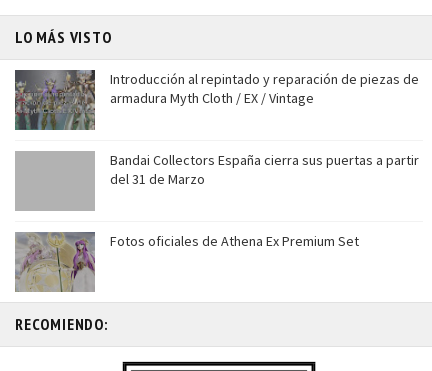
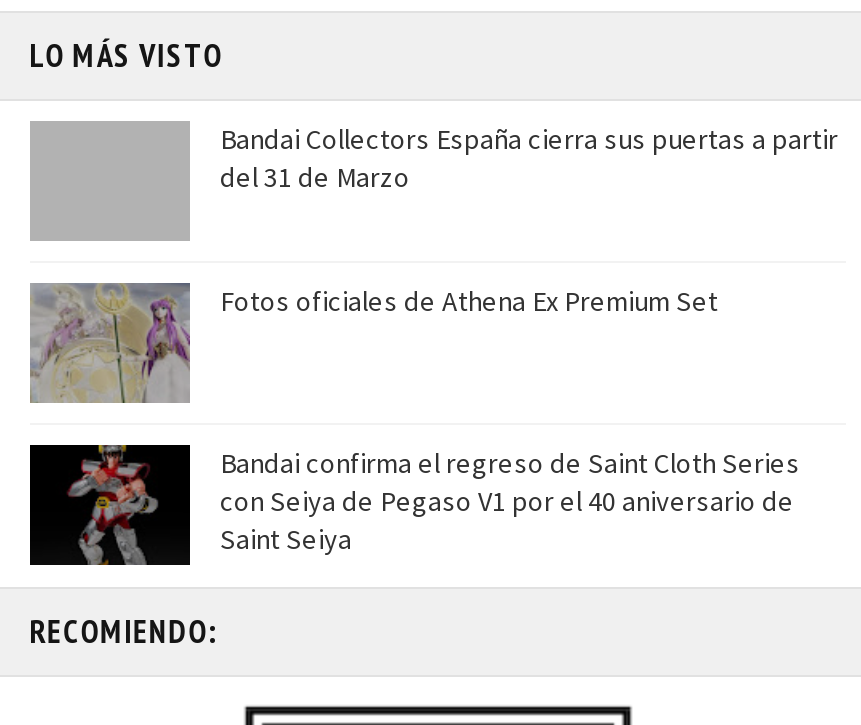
[15,70,419,130] [image] | Introducción al repintado y reparación de piezas de | armadura Myth Cloth / EX / Vintage -> none
moved [14,151,419,293] -> [28,121,838,405]: [image] | Bandai Collectors España cierra sus puertas a partir | del 31 de Marzo | Fotos oficiales de Athena Ex Premium Set
none -> [30,443,800,565] [image] | Bandai confirma el regreso de Saint Cloth Series | con Seiya de Pegaso V1 por el 40 aniversario de | Saint Seiya

